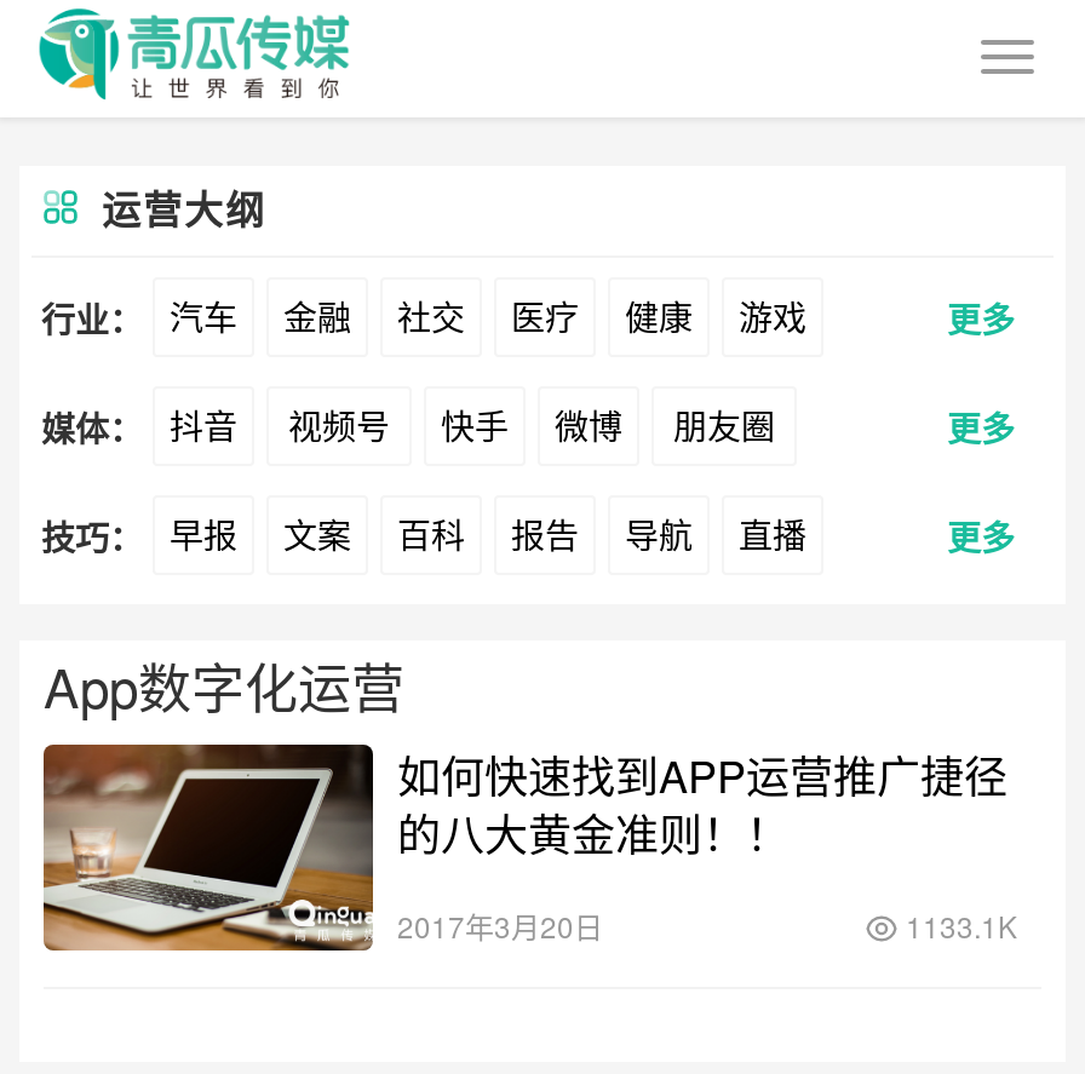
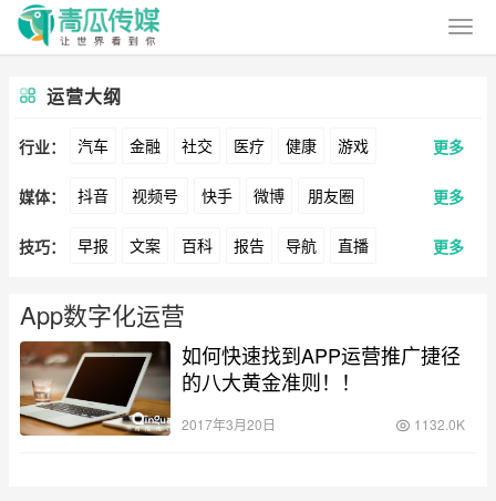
[899,904,1017,946] 1133.1K -> [411,415,465,433] 1132.0K

